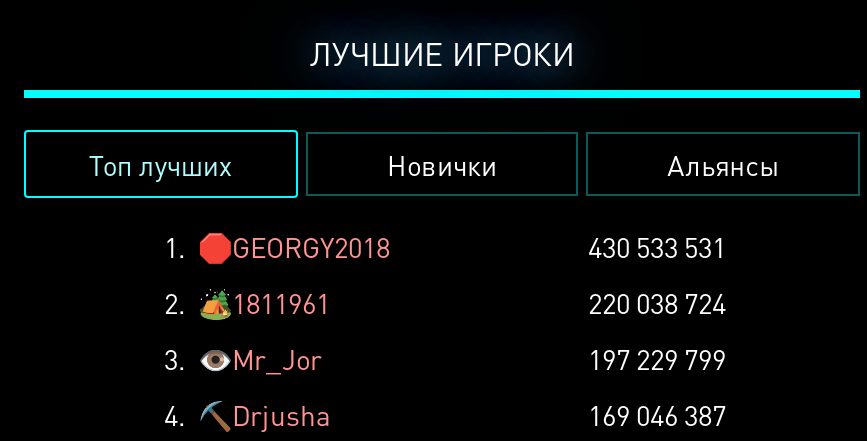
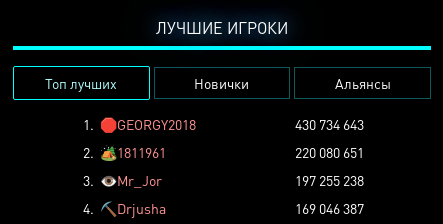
[588,228,726,264] 430 533 531 -> [295,115,364,133] 430 734 643
[588,284,726,320] 220 038 724 -> [295,143,364,161] 220 080 651
[588,340,726,376] 197 229 799 -> [295,171,364,189] 197 255 238

